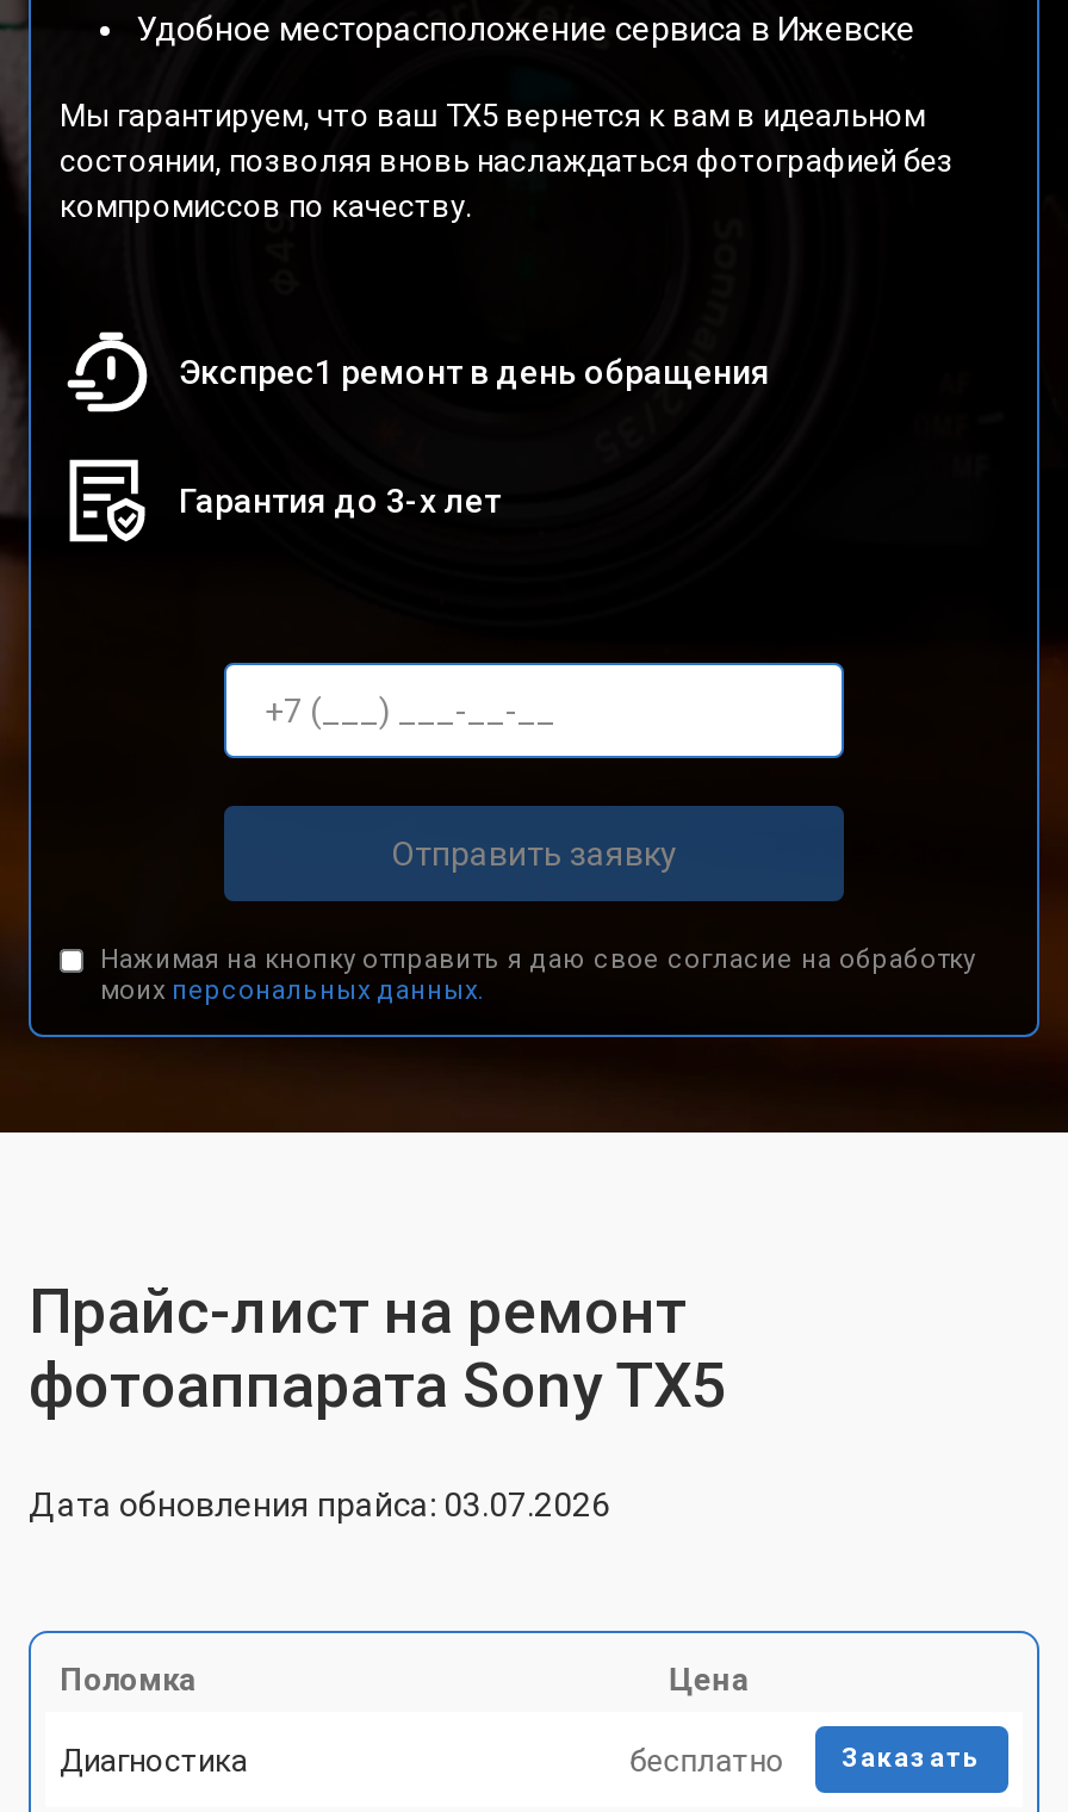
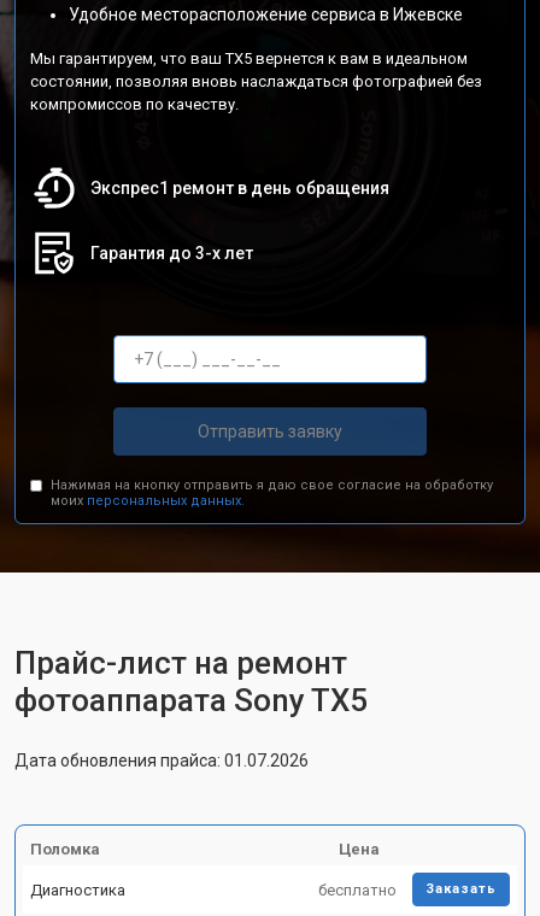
[29,1485,610,1524] Дата обновления прайса: 03.07.2026 -> [14,751,309,770] Дата обновления прайса: 01.07.2026

